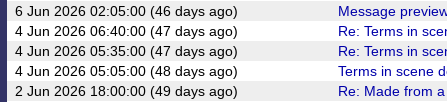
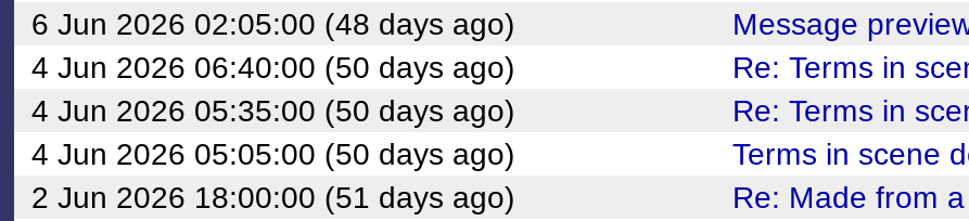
[15,3,238,19] 6 Jun 2026 02:05:00 (46 days ago) -> [31,6,515,41] 6 Jun 2026 02:05:00 (48 days ago)
[15,23,238,39] 4 Jun 2026 06:40:00 (47 days ago) -> [31,50,515,84] 4 Jun 2026 06:40:00 (50 days ago)
[15,43,238,59] 4 Jun 2026 05:35:00 (47 days ago) -> [31,93,515,128] 4 Jun 2026 05:35:00 (50 days ago)
[15,63,238,79] 4 Jun 2026 05:05:00 (48 days ago) -> [31,136,515,171] 4 Jun 2026 05:05:00 (50 days ago)
[15,83,238,99] 2 Jun 2026 18:00:00 (49 days ago) -> [31,180,515,214] 2 Jun 2026 18:00:00 (51 days ago)

